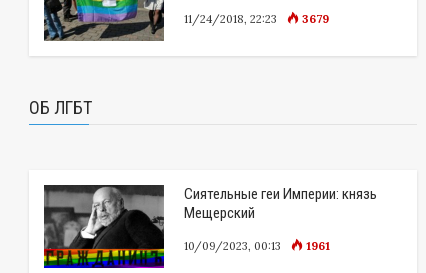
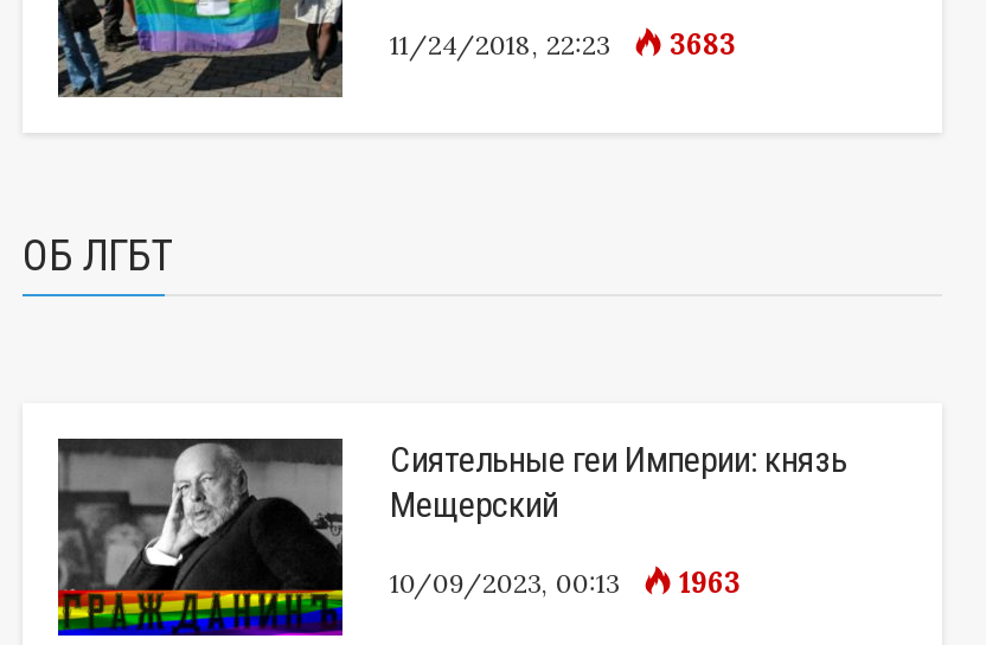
[184,11,329,26] 11/24/2018, 22:23 3679 -> [390,26,736,62] 11/24/2018, 22:23 3683
[184,238,330,253] 10/09/2023, 00:13 1961 -> [390,564,741,600] 10/09/2023, 00:13 1963

